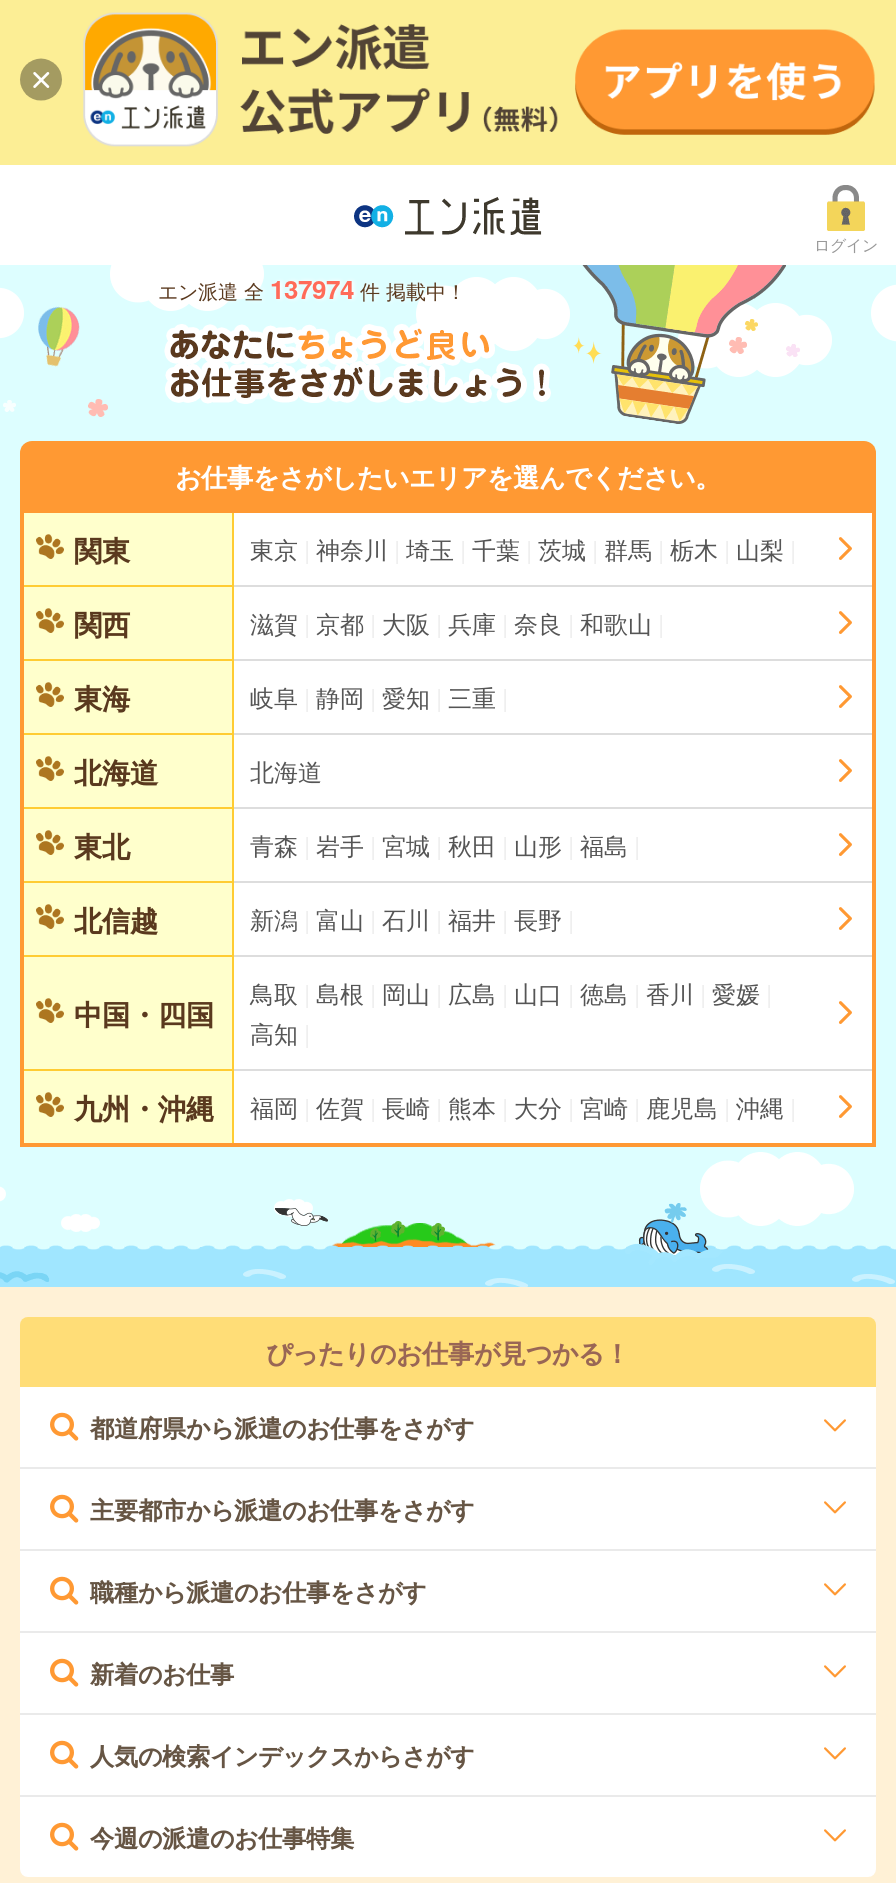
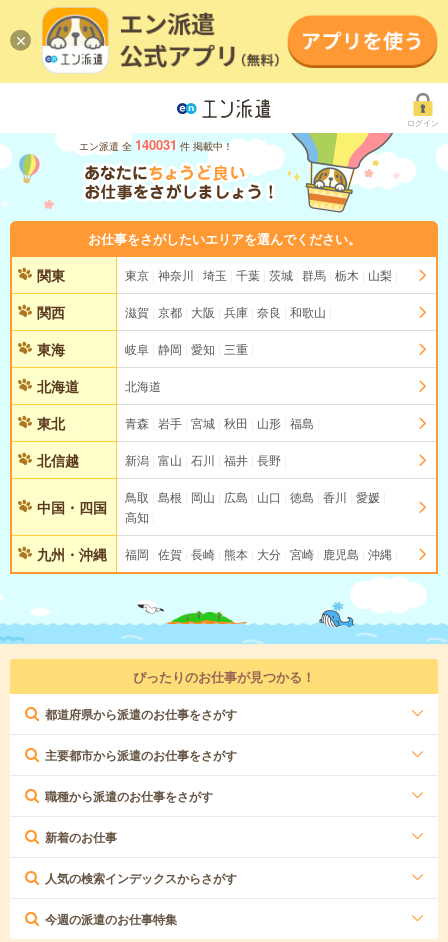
[158,270,466,308] エン派遣 全 137974 件 掲載中！ -> [79,135,233,154] エン派遣 全 140031 件 掲載中！

